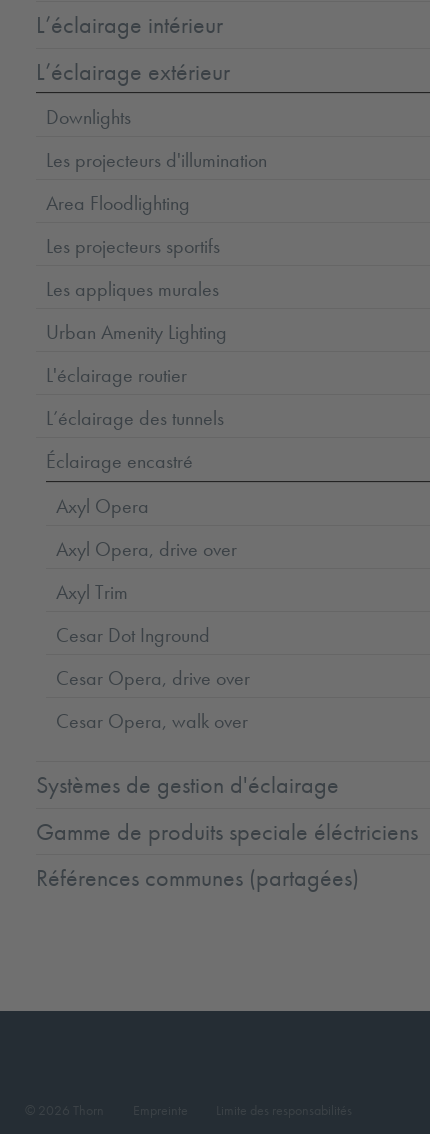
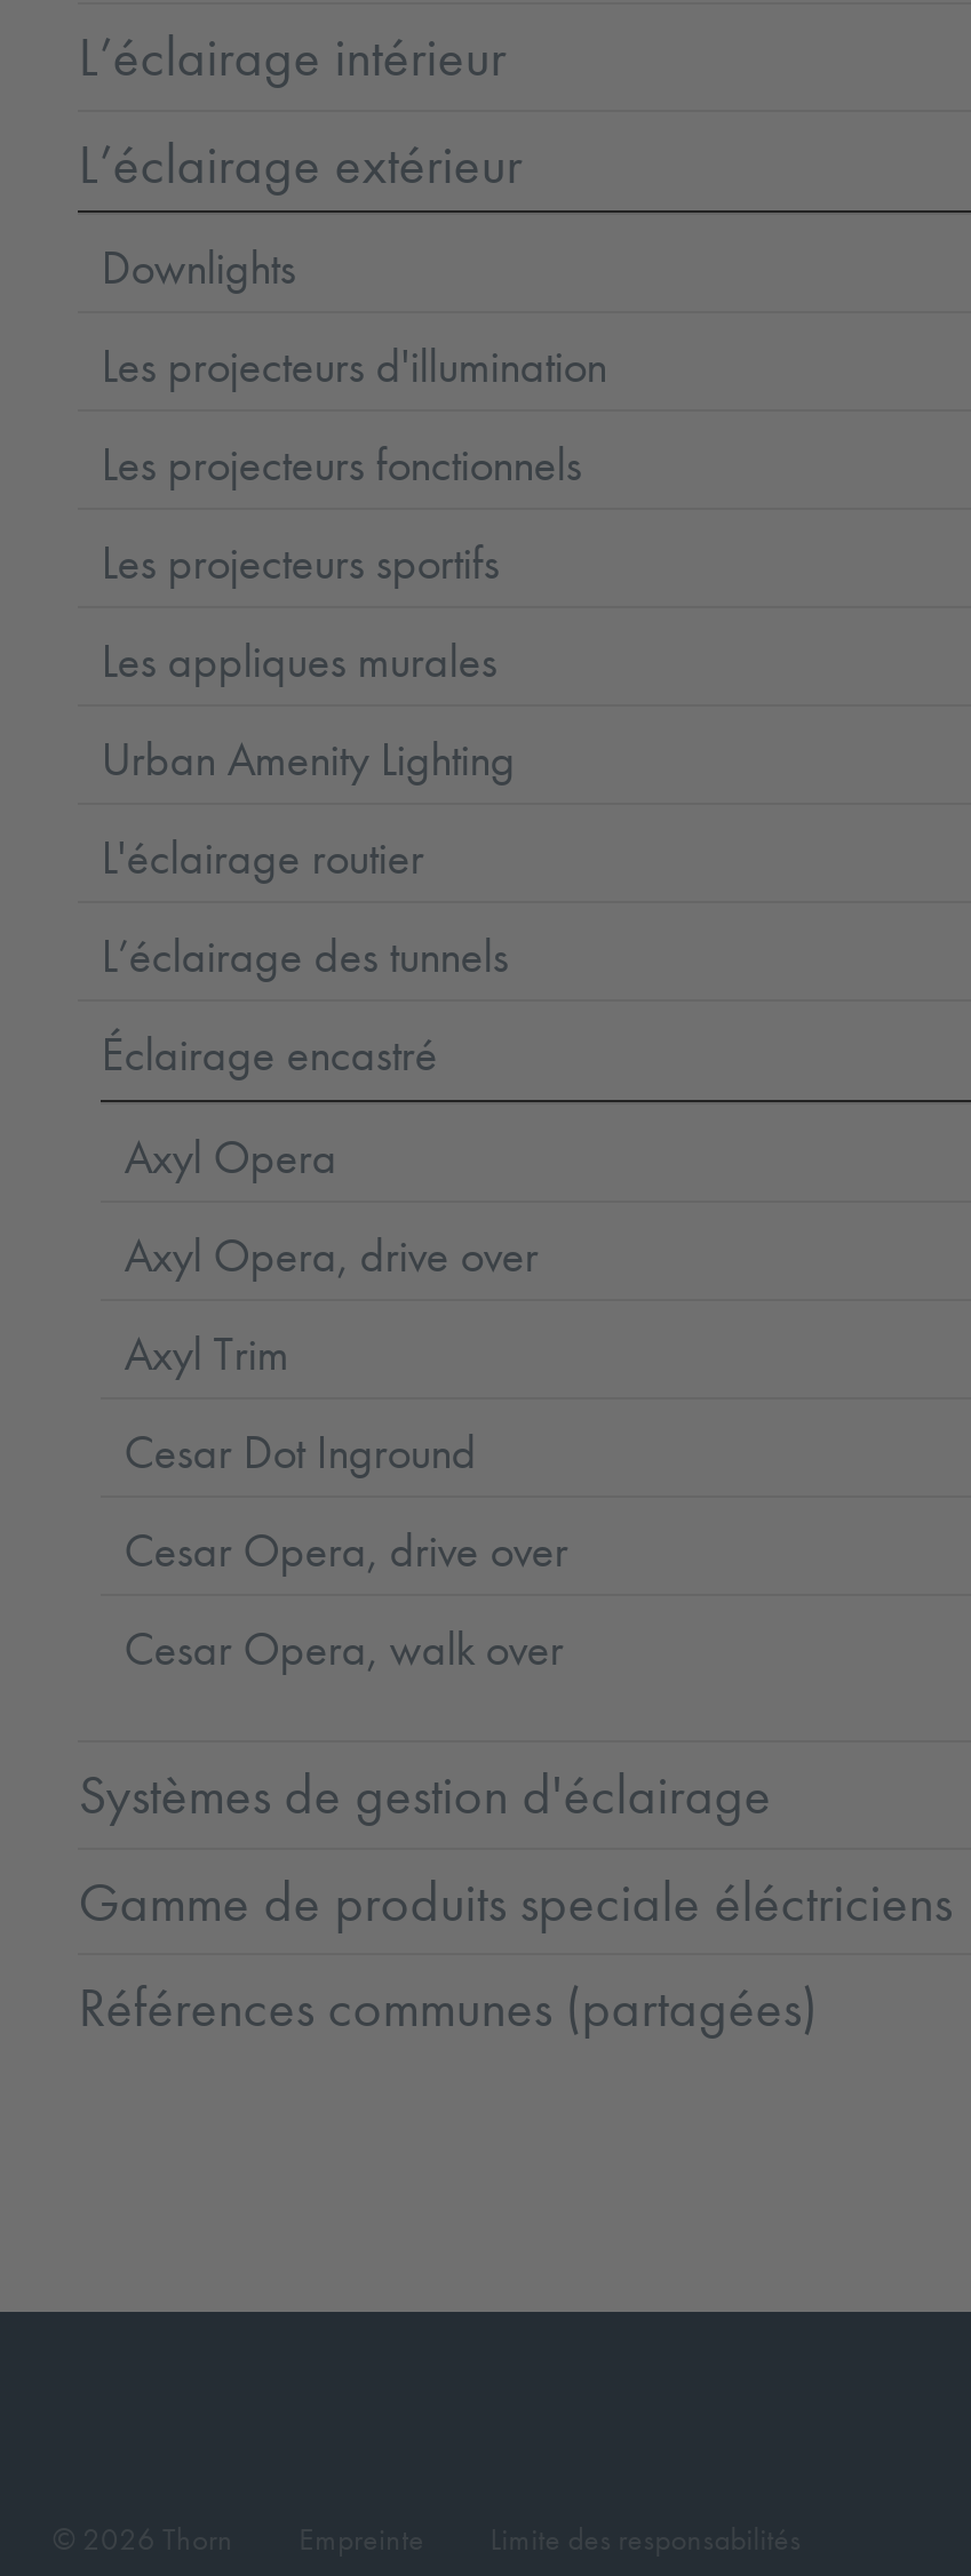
[46,190,190,216] Area Floodlighting -> [101,434,581,493] Les projecteurs fonctionnels

